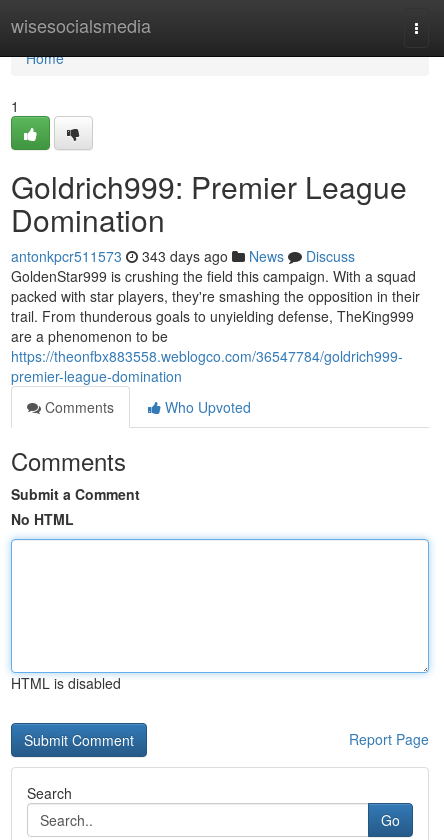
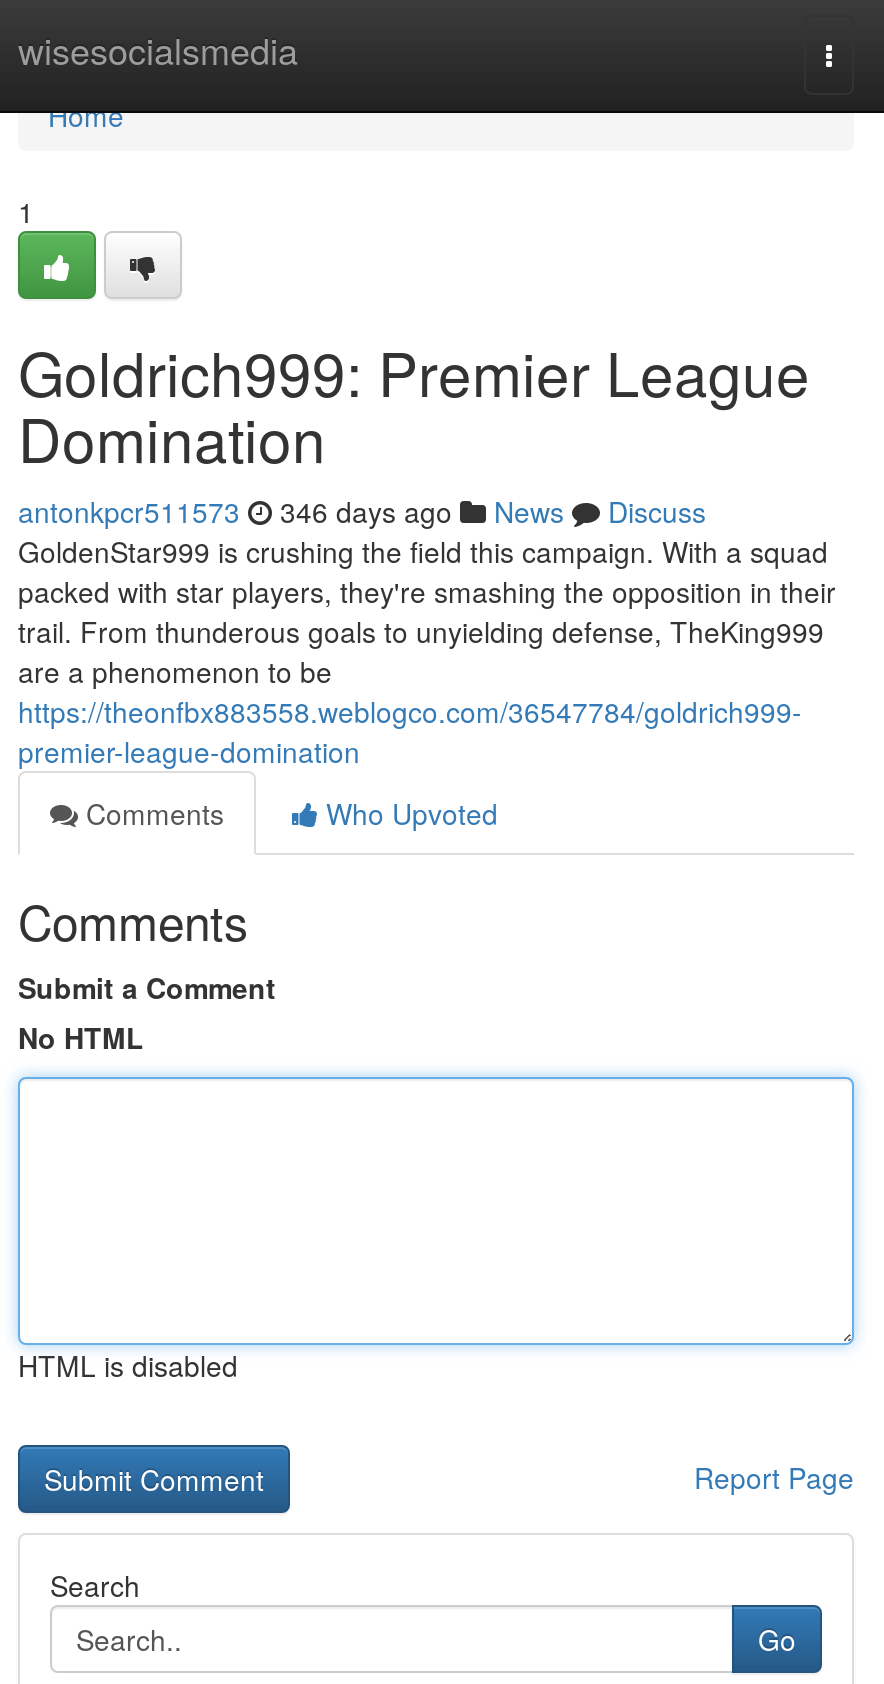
[11,246,355,266] antonkpcr511573 343 days ago News Discuss -> [18,491,706,531] antonkpcr511573 346 days ago News Discuss

